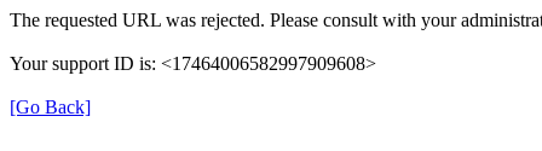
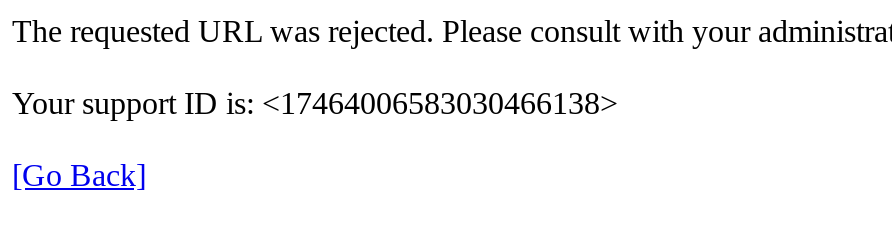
[10,53,376,74] Your support ID is: <17464006582997909608> -> [12,86,618,120] Your support ID is: <17464006583030466138>

